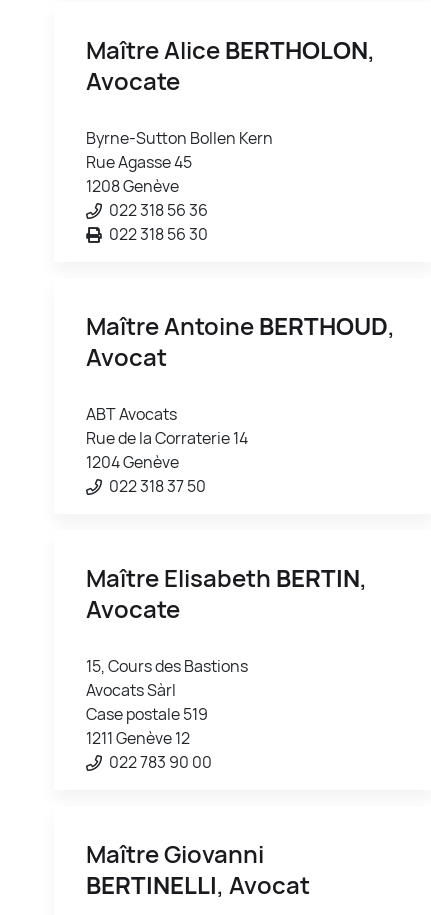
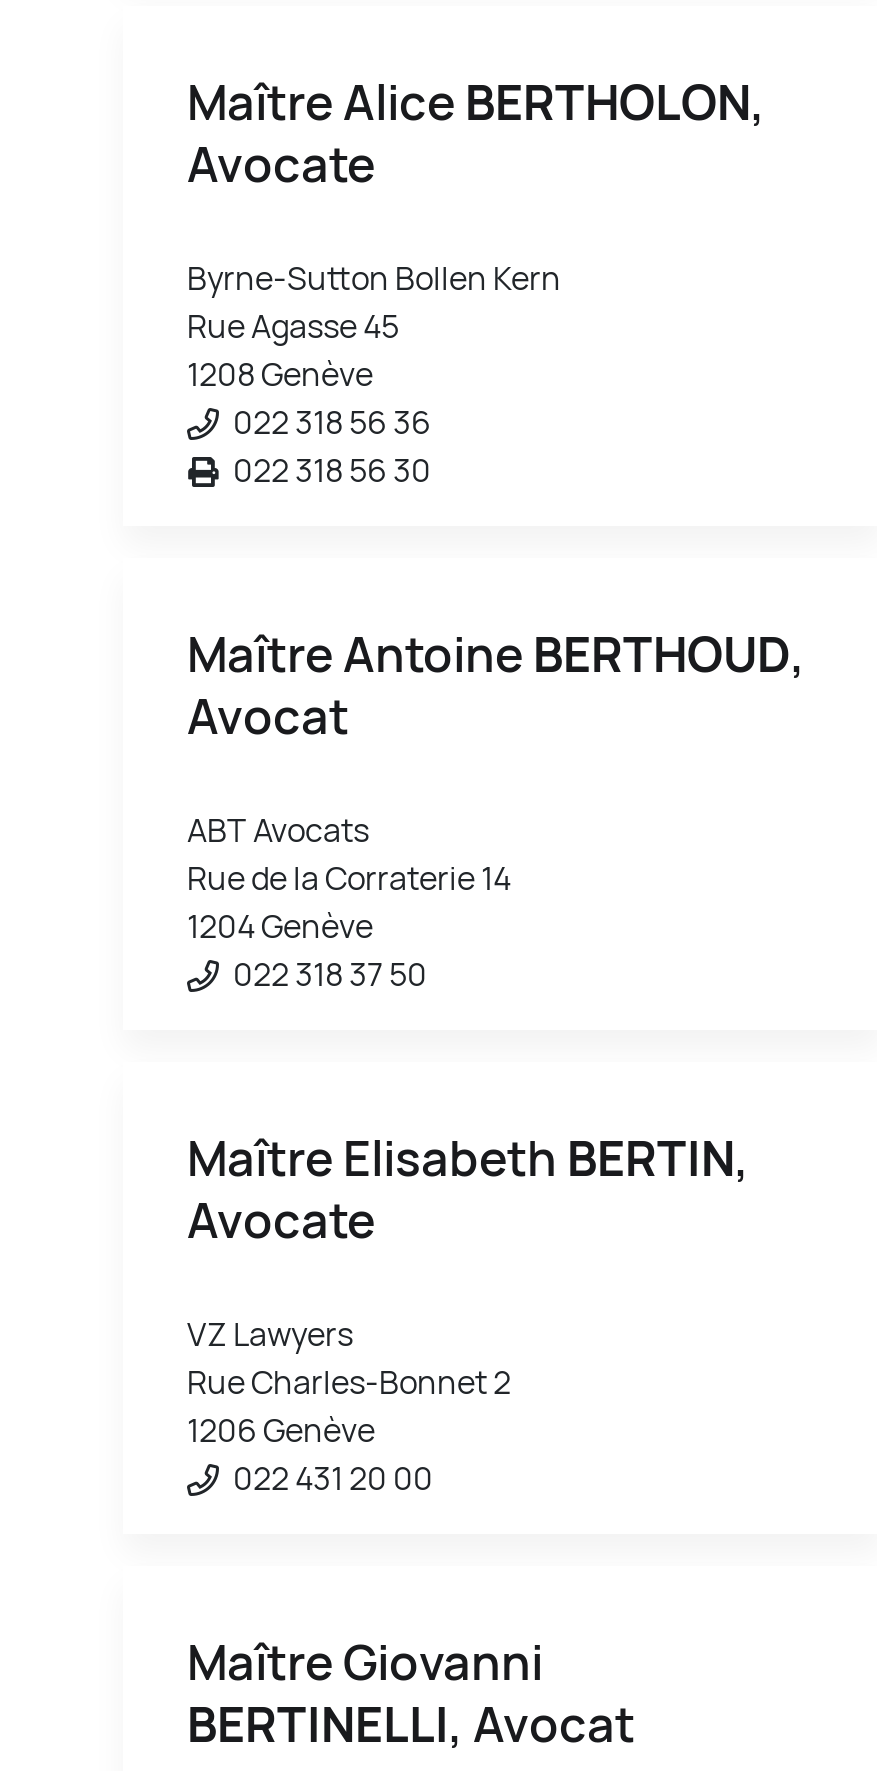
[86,655,248,773] 15, Cours des Bastions | Avocats Sàrl | Case postale 519 | 1211 Genève 12 | 022 783 90 00 -> [187,1312,511,1500] VZ Lawyers | Rue Charles-Bonnet 2 | 1206 Genève | 022 431 20 00

